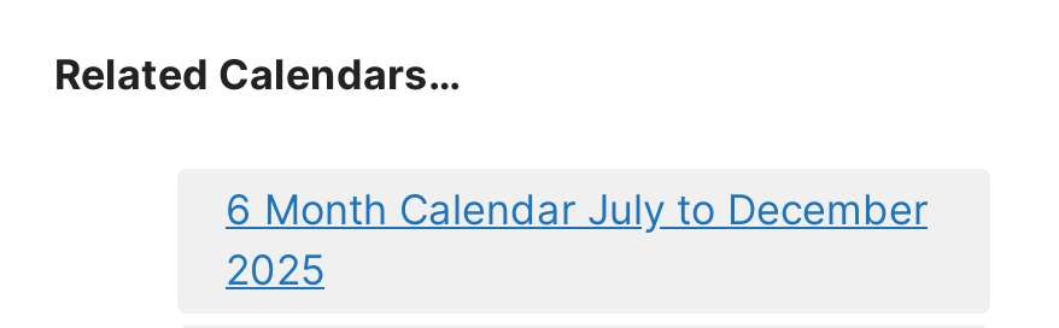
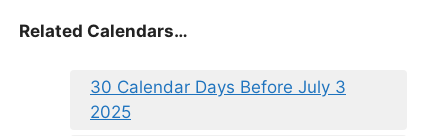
[226,185,928,233] 6 Month Calendar July to December -> [90,77,346,97] 30 Calendar Days Before July 3

